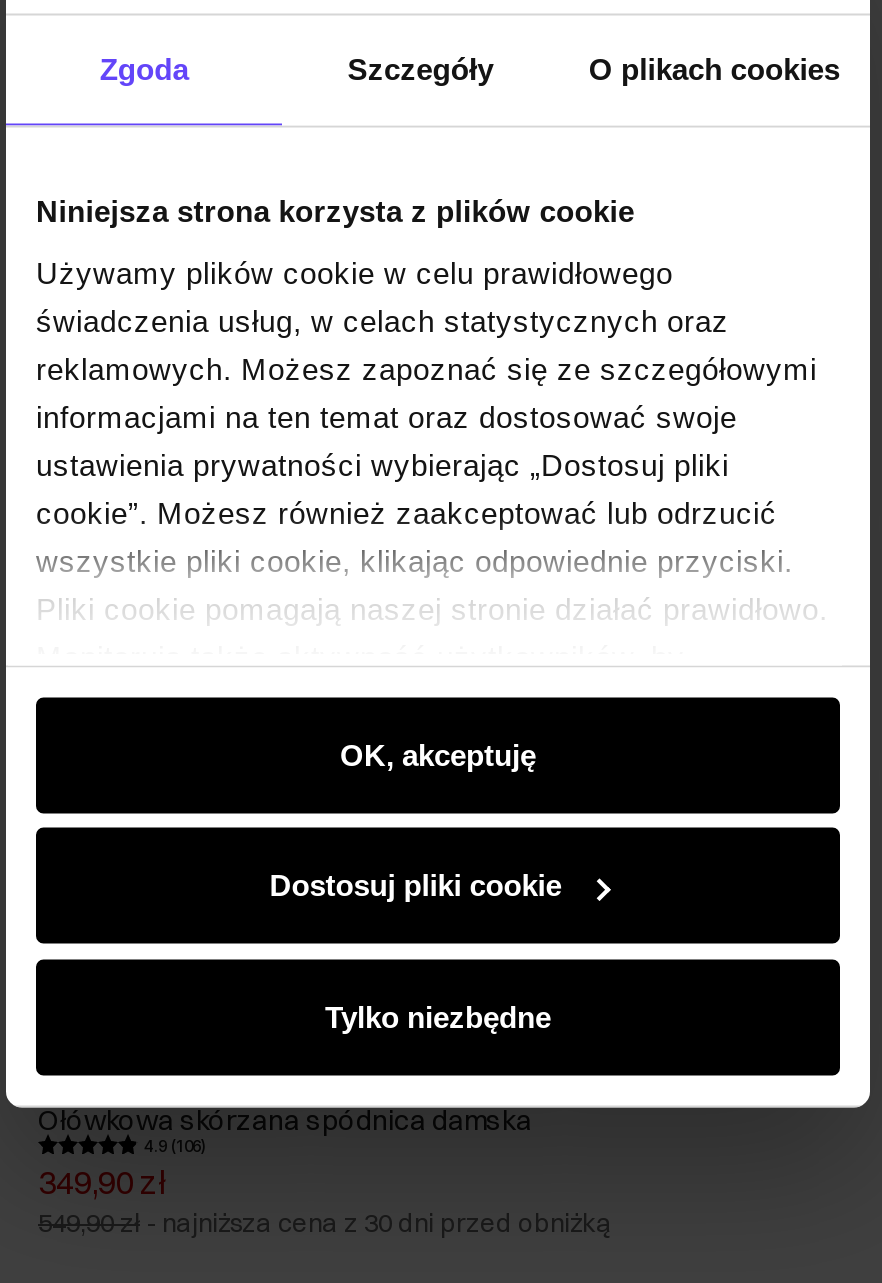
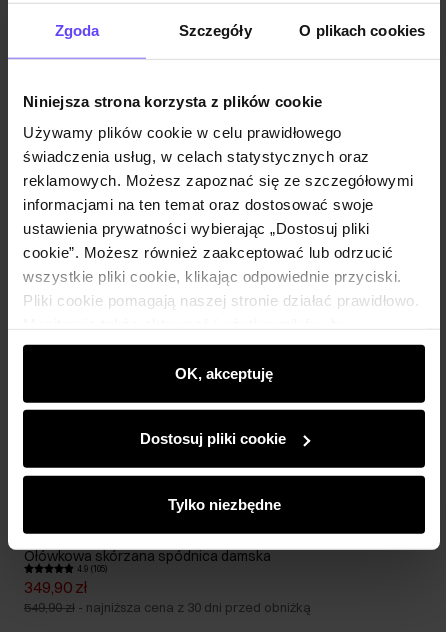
[144,1136,206,1156] 4.9 (106) -> [77,564,108,574] 4.9 (105)

